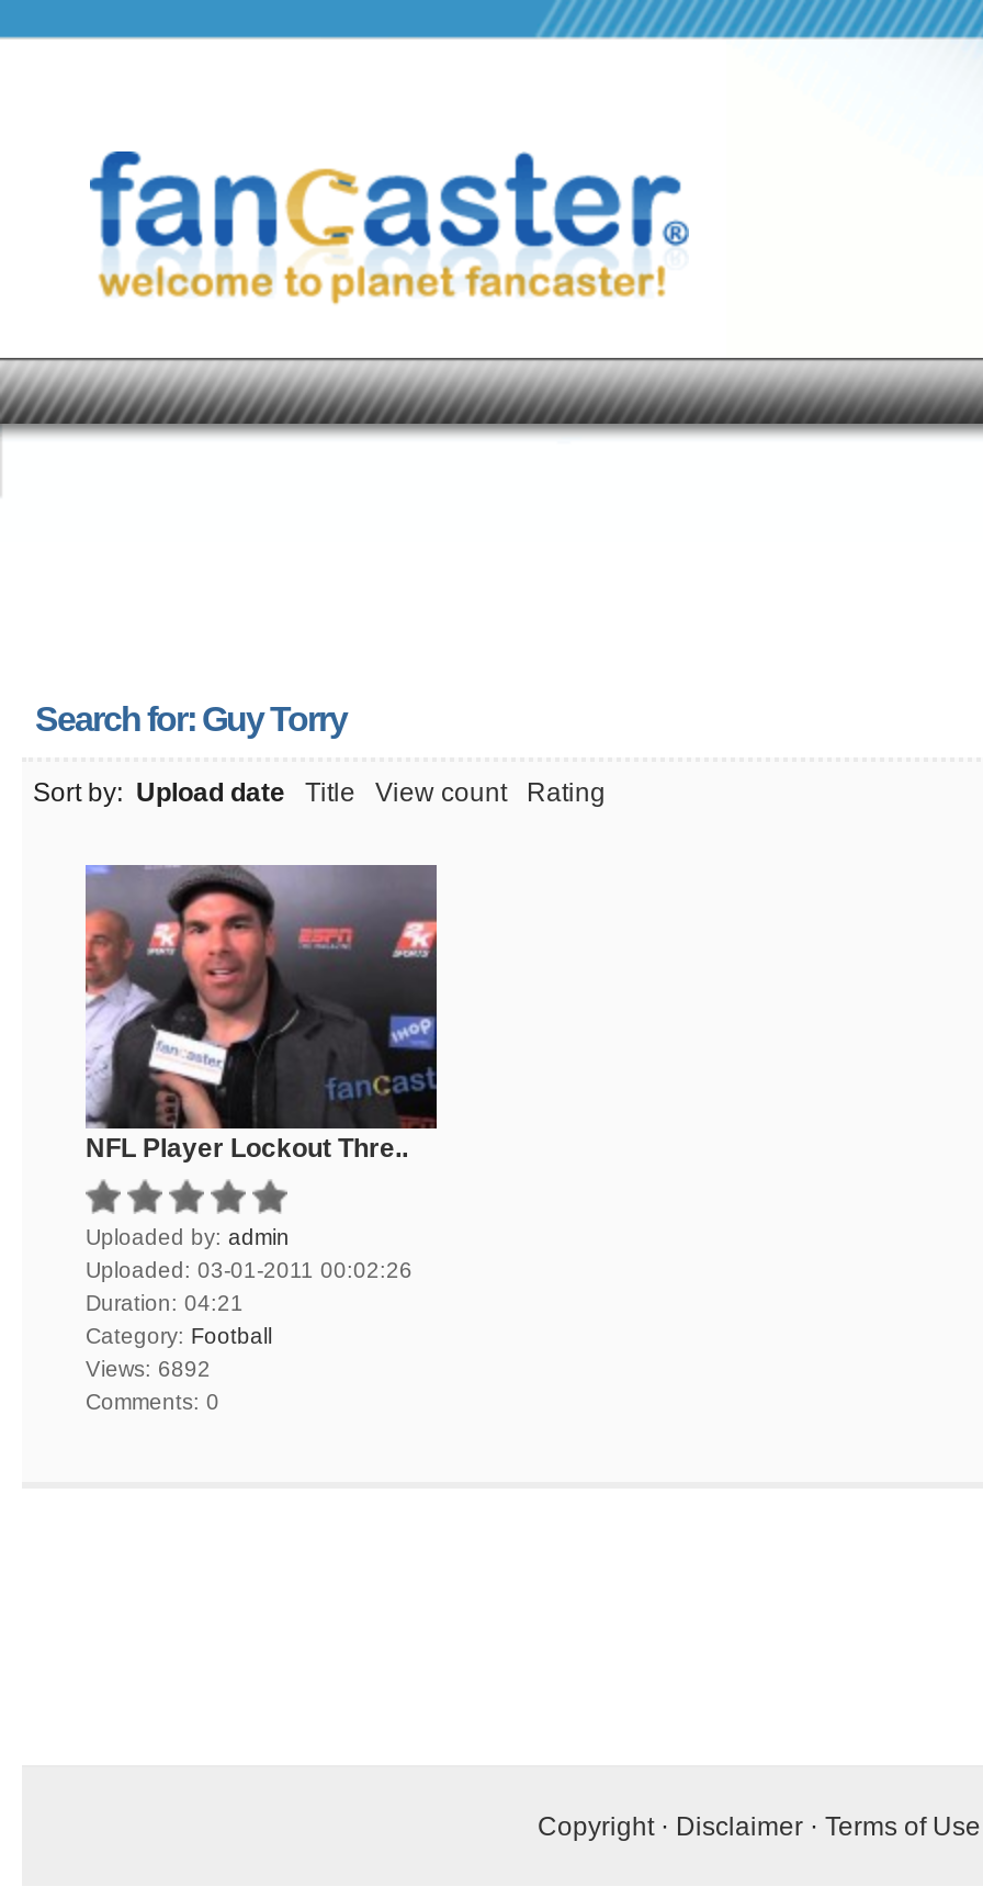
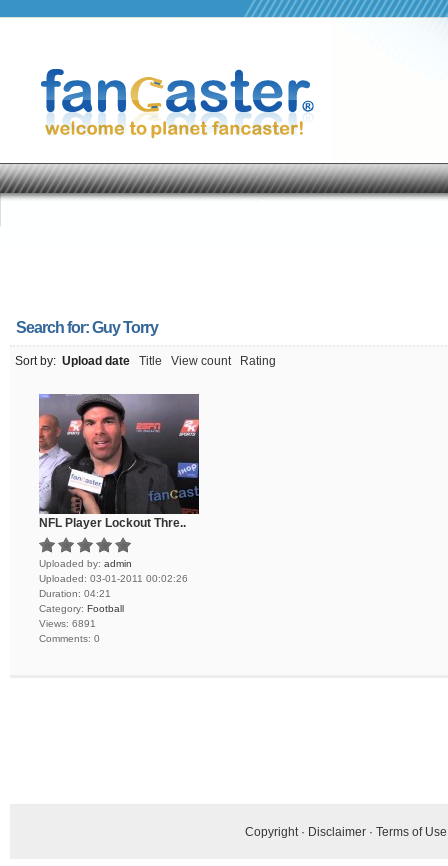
[86,1357,211,1381] Views: 6892 -> [39,618,96,629] Views: 6891

